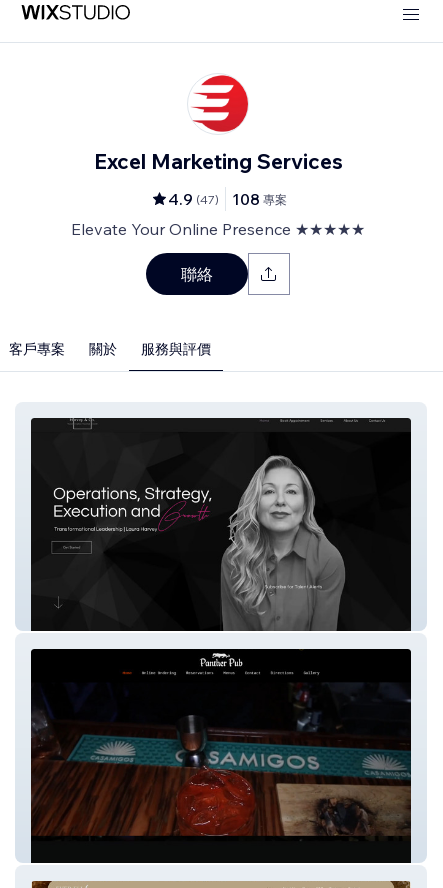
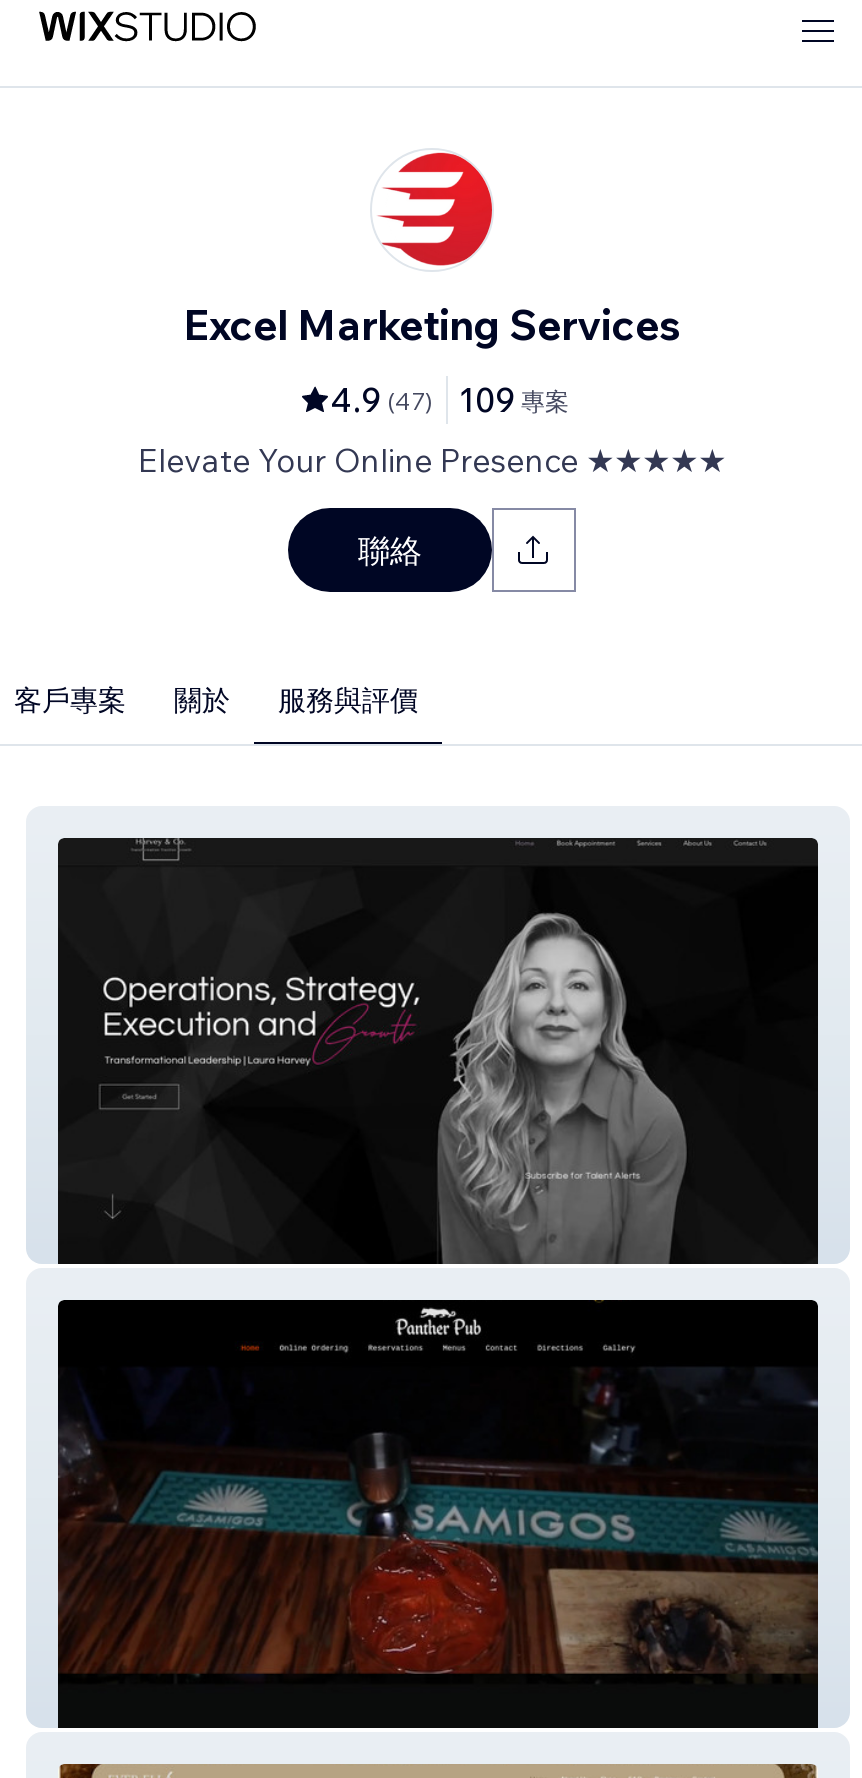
[167,189,286,209] 4.9 (47) 108 專案 -> [331,380,569,420] 4.9 (47) 109 專案

